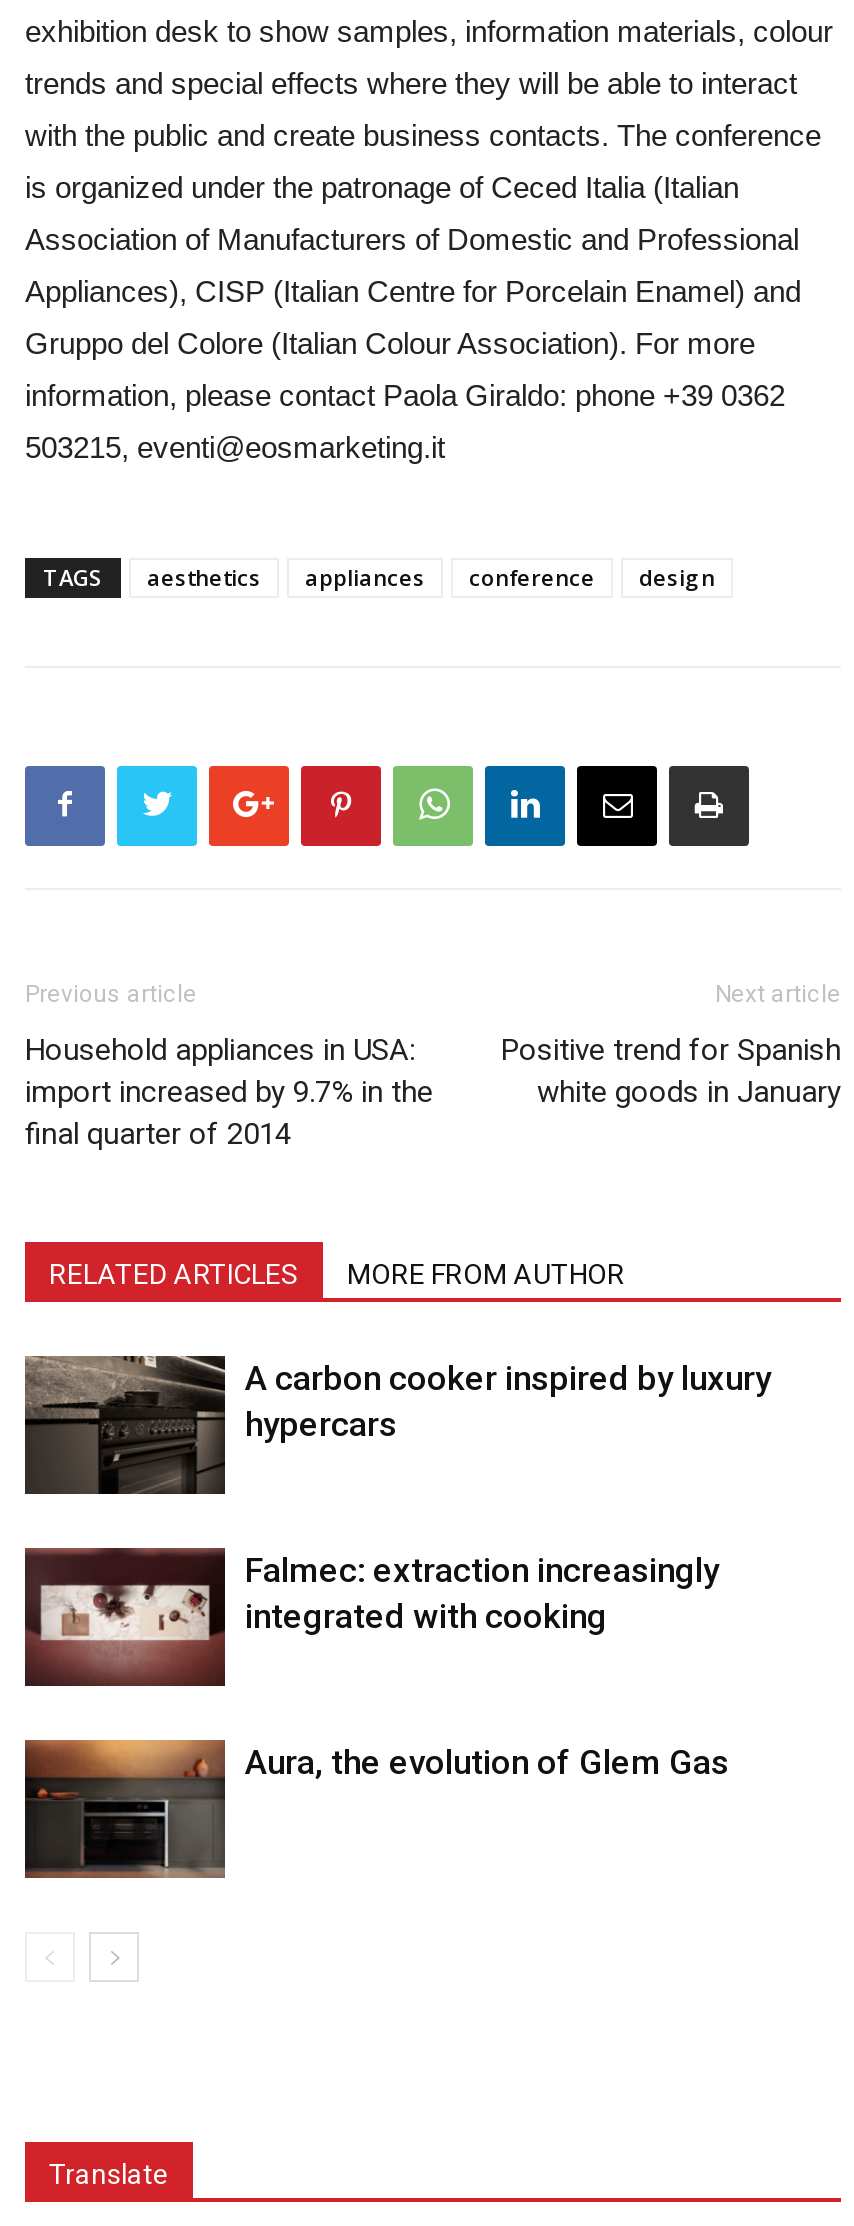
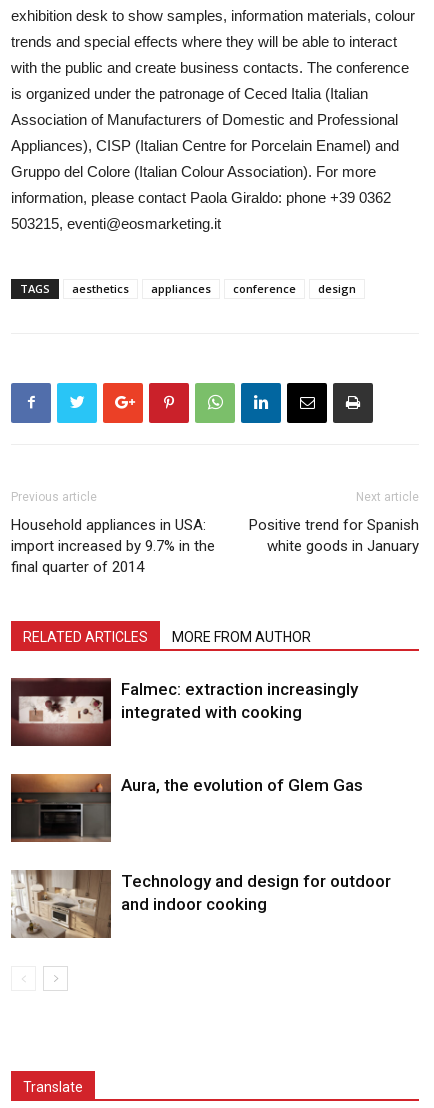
[25,1356,771,1494] [image] | A carbon cooker inspired by luxury | hypercars -> none
moved [23,1548,729,1781] -> [10,678,363,795]: [image] | Falmec: extraction increasingly | integrated with cooking | Aura, the evolution of Glem Gas
moved [23,1738,227,1878] -> [10,773,112,843]: [image]
none -> [11,869,391,939] [image] | Technology and design for outdoor | and indoor cooking

